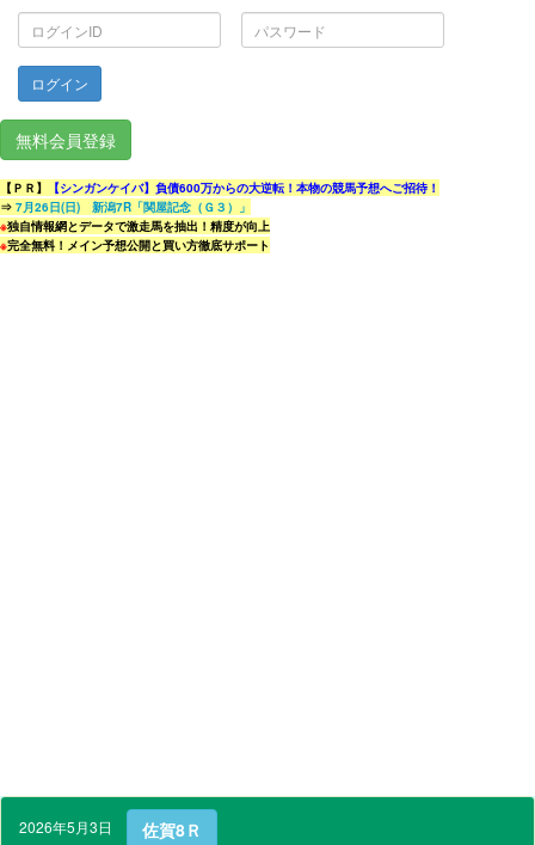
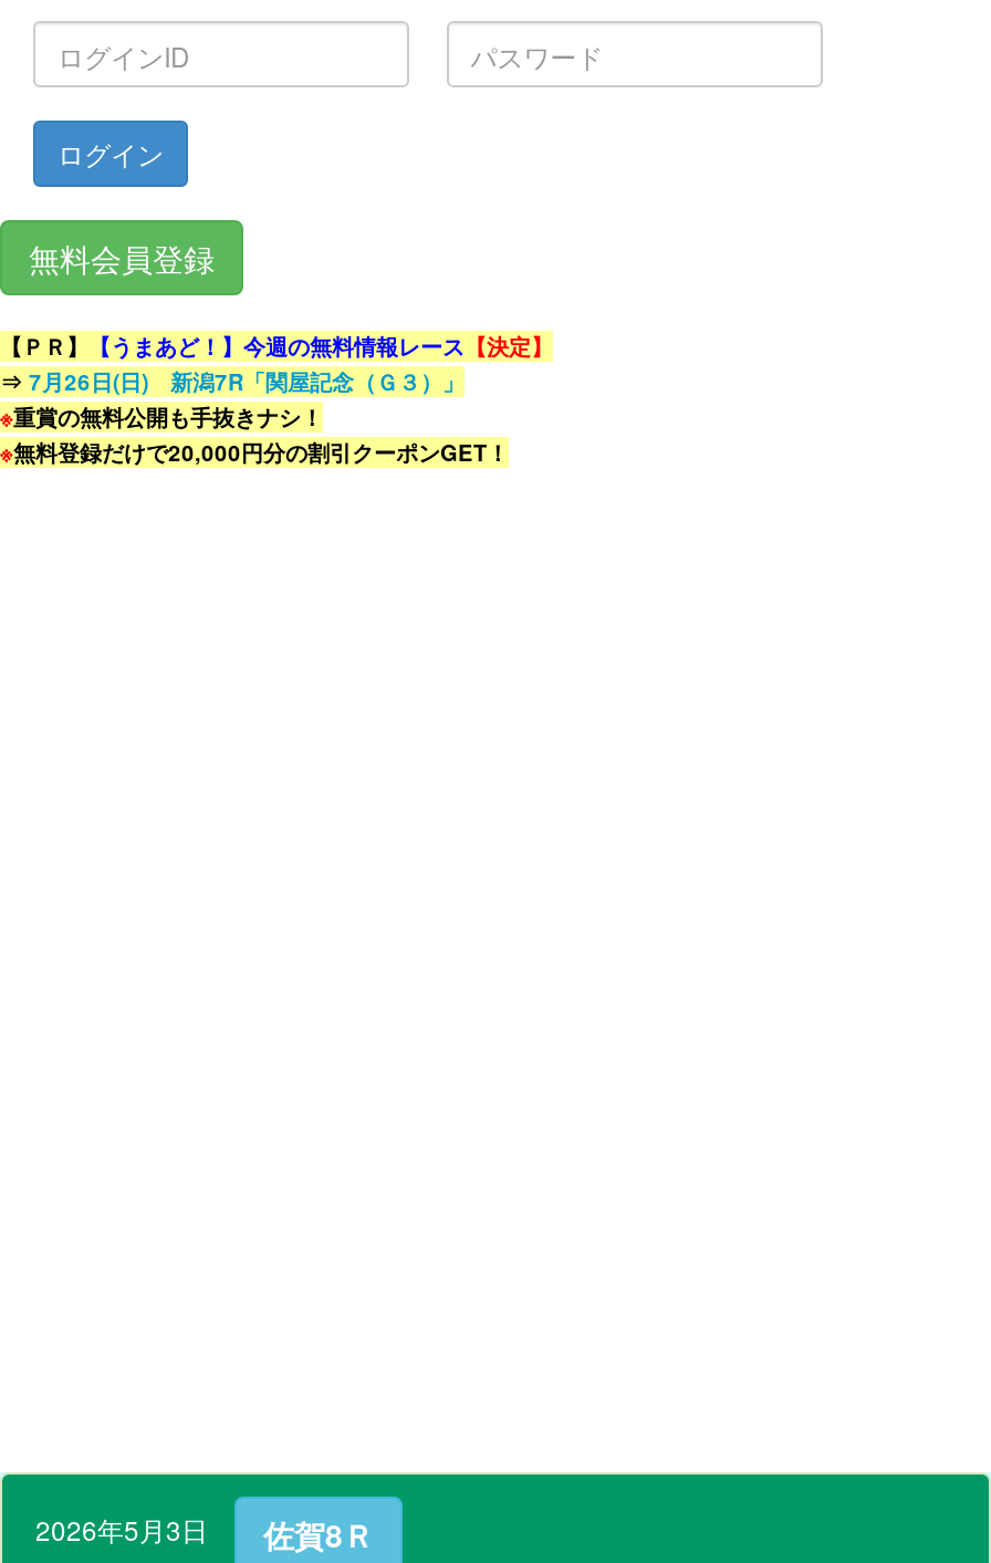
[0,179,439,196] 【ＰＲ】【シンガンケイバ】負債600万からの大逆転！本物の競馬予想へご招待！ -> [0,331,553,362] 【ＰＲ】【うまあど！】今週の無料情報レース【決定】
[0,218,270,253] ※独自情報網とデータで激走馬を抽出！精度が向上 | ※完全無料！メイン予想公開と買い方徹底サポート -> [0,402,509,468] ※重賞の無料公開も手抜きナシ！ | ※無料登録だけで20,000円分の割引クーポンGET！

